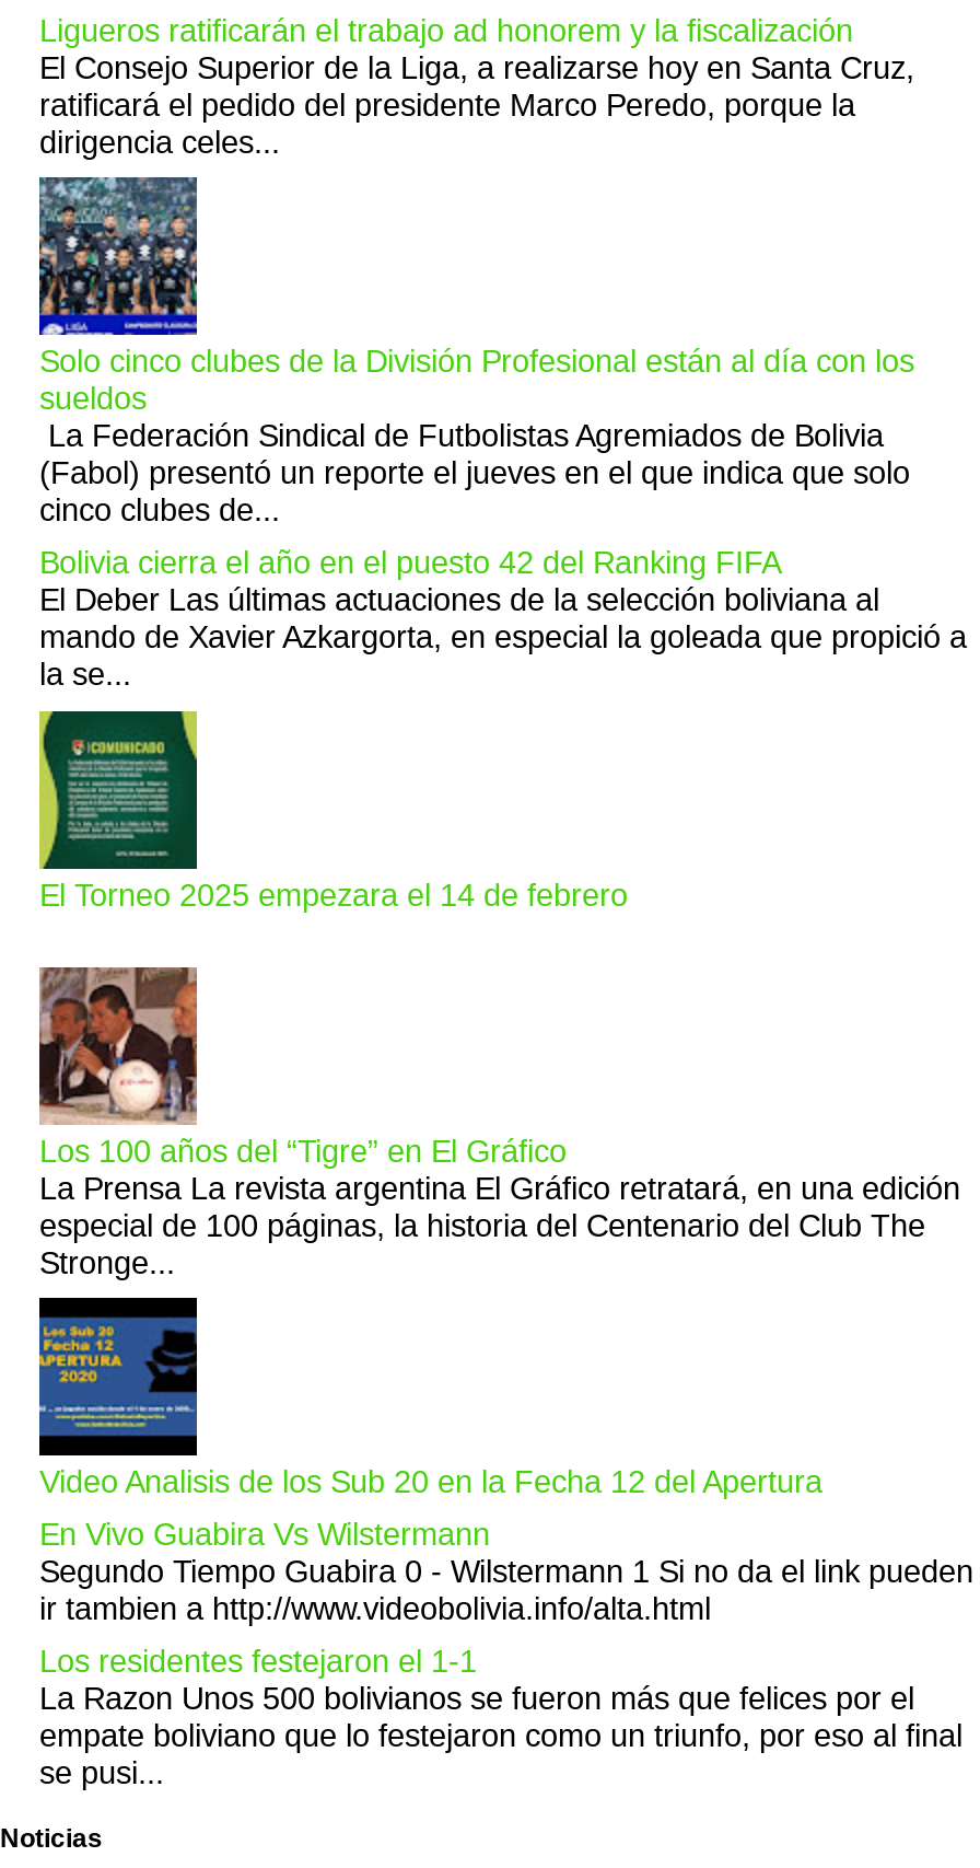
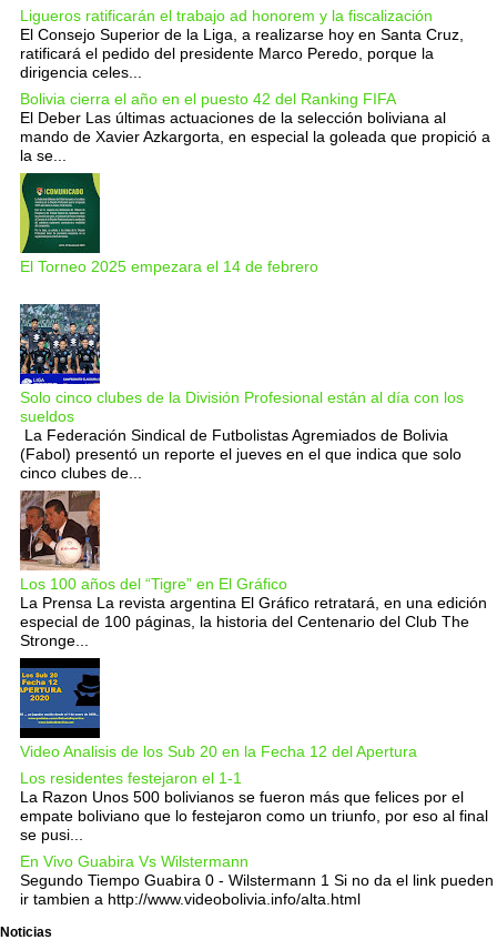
moved [37,175,914,528] -> [19,303,464,481]: [image] | Solo cinco clubes de la División Profesional están al día con los | sueldos | La Federación Sindical de Futbolistas Agremiados de Bolivia | (Fabol) presentó un reporte el jueves en el que indica que solo | cinco clubes de...
moved [39,546,967,912] -> [20,90,490,276]: [image] | Bolivia cierra el año en el puesto 42 del Ranking FIFA | El Deber Las últimas actuaciones de la selección boliviana al | mando de Xavier Azkargorta, en especial la goleada que propició a | la se... | El Torneo 2025 empezara el 14 de febrero
moved [39,1517,973,1627] -> [20,853,494,908]: En Vivo Guabira Vs Wilstermann | Segundo Tiempo Guabira 0 - Wilstermann 1 Si no da el link pueden | ir tambien a http://www.videobolivia.info/alta.html
moved [39,1645,962,1791] -> [20,769,488,844]: Los residentes festejaron el 1-1 | La Razon Unos 500 bolivianos se fueron más que felices por el | empate boliviano que lo festejaron como un triunfo, por eso al final | se pusi...

